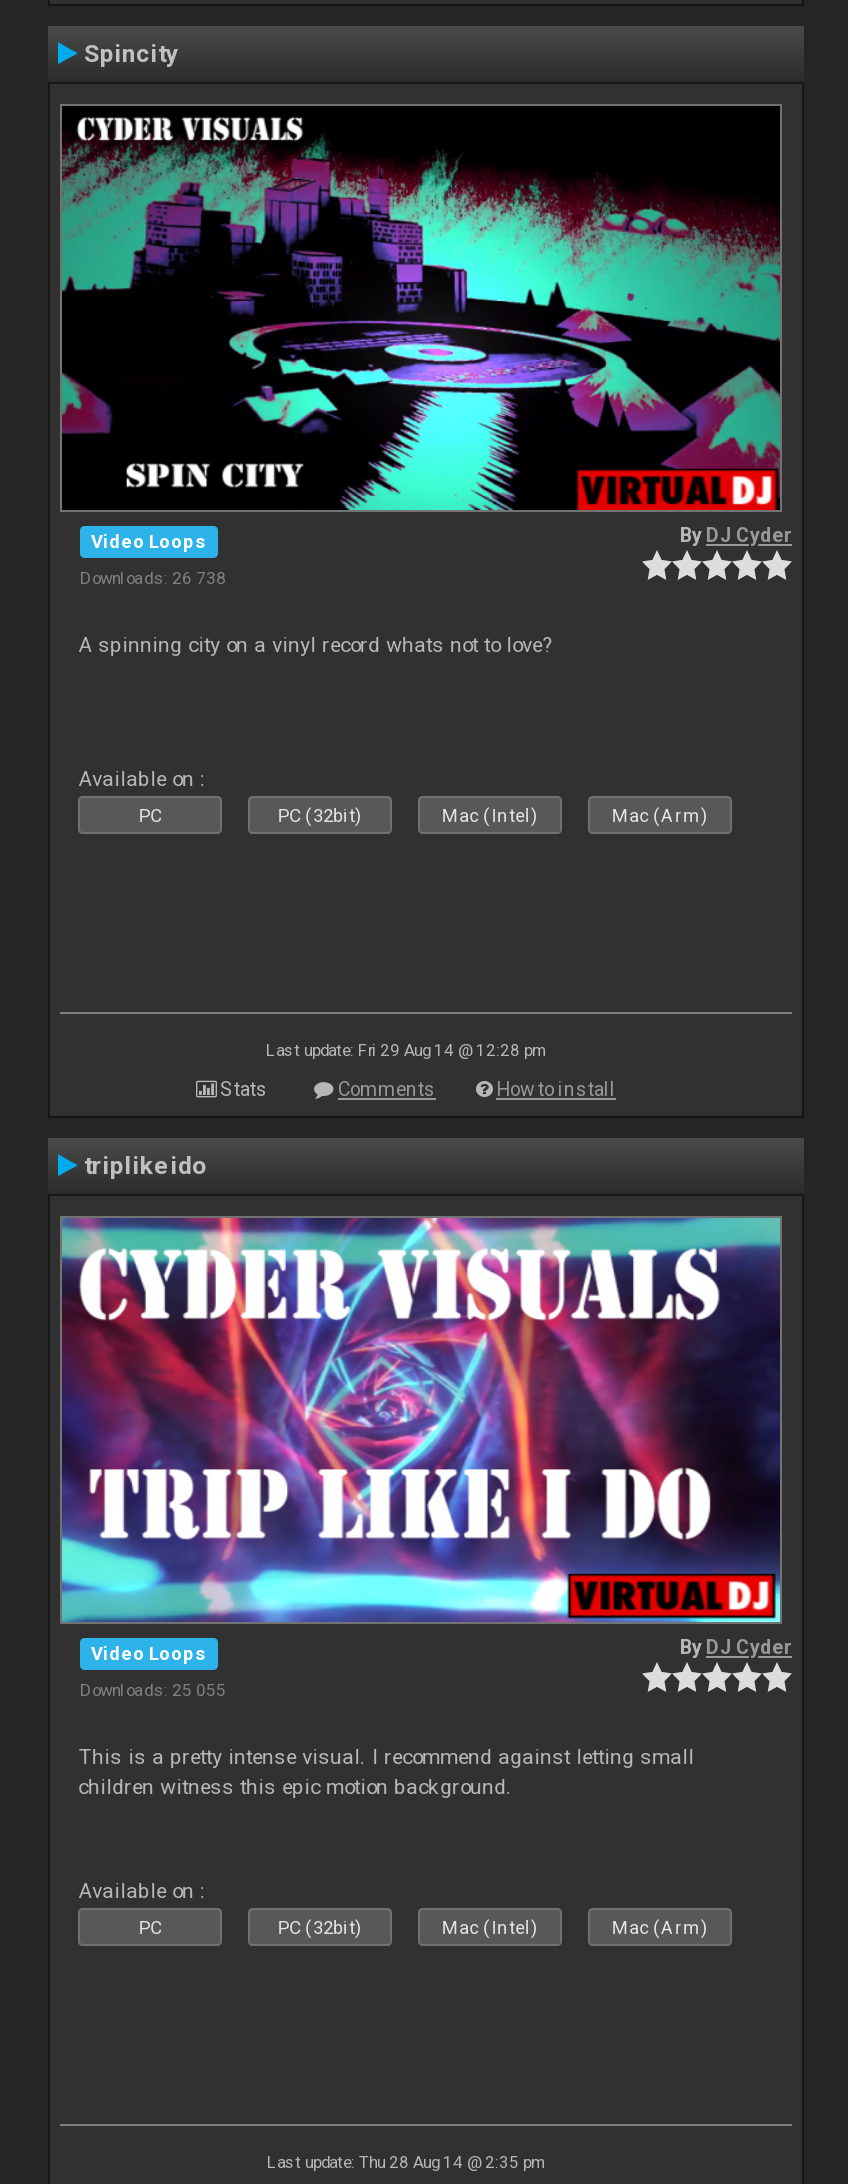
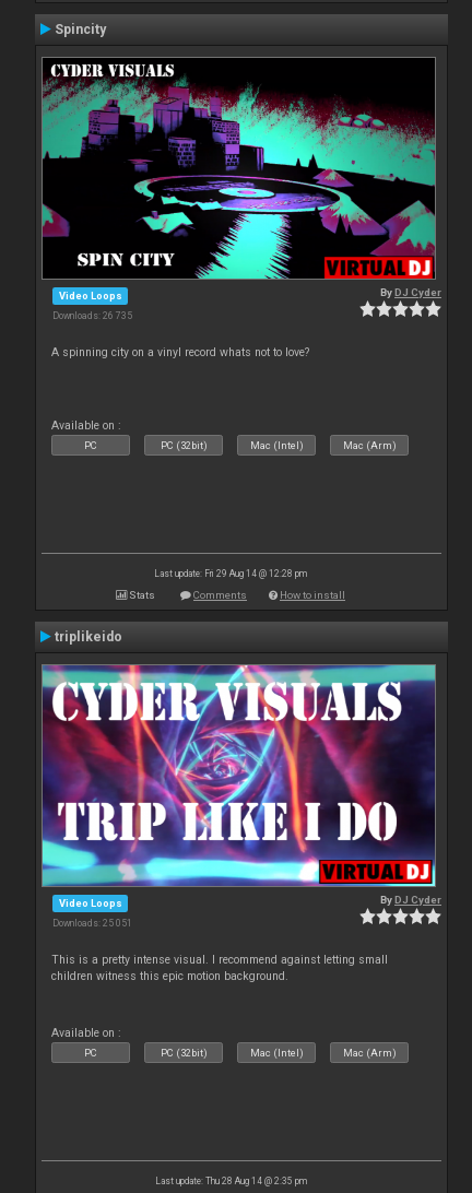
[80,567,226,587] Downloads: 26 738 -> [52,310,132,321] Downloads: 26 735
[80,1679,226,1699] Downloads: 25 055 -> [52,917,132,928] Downloads: 25 051

